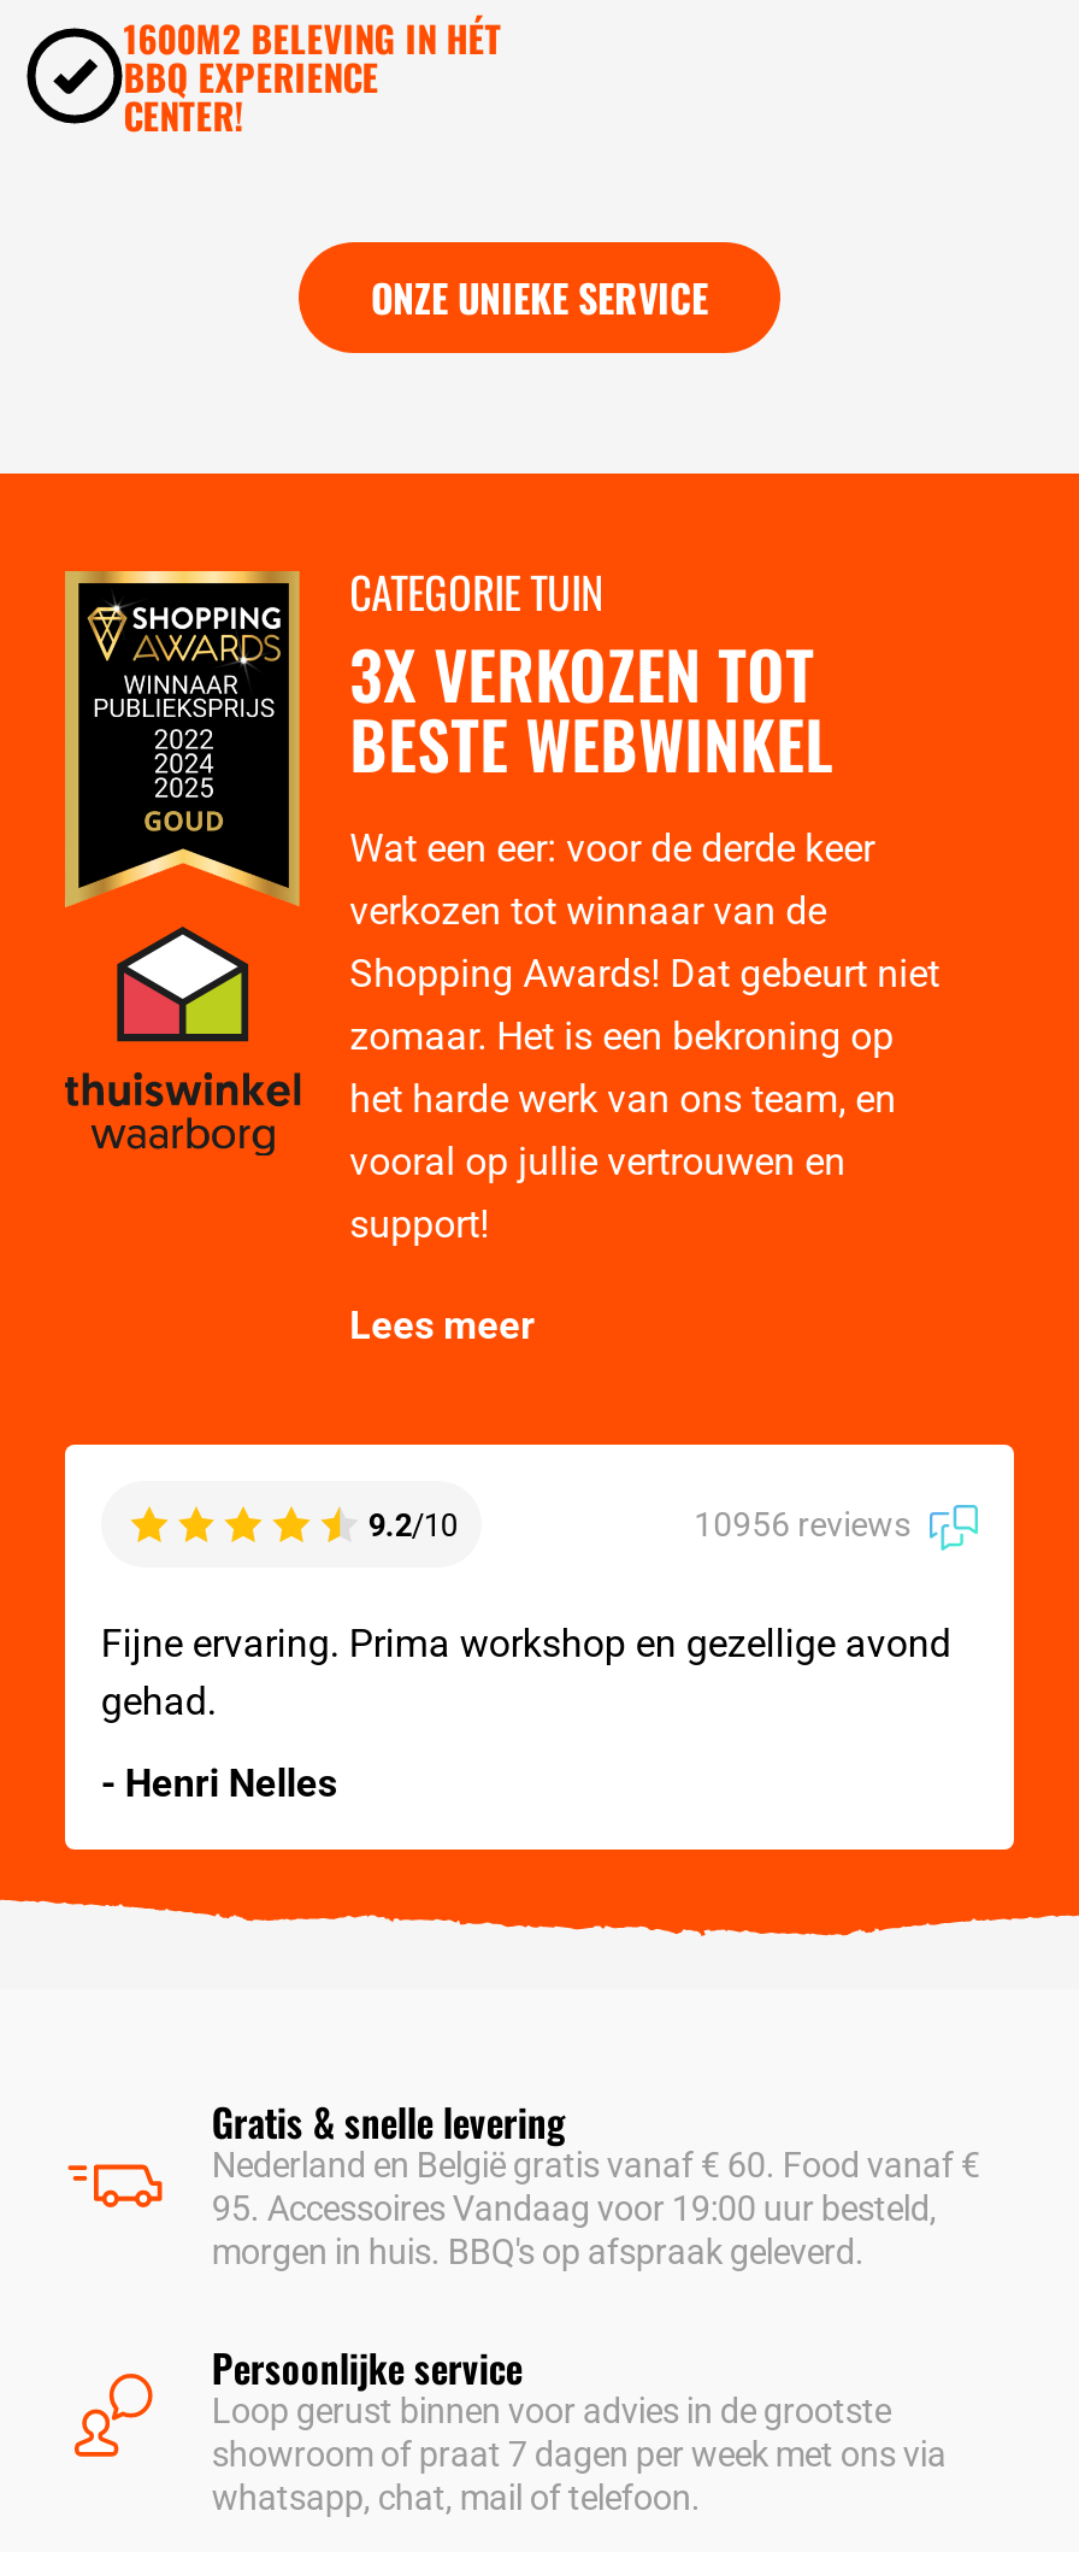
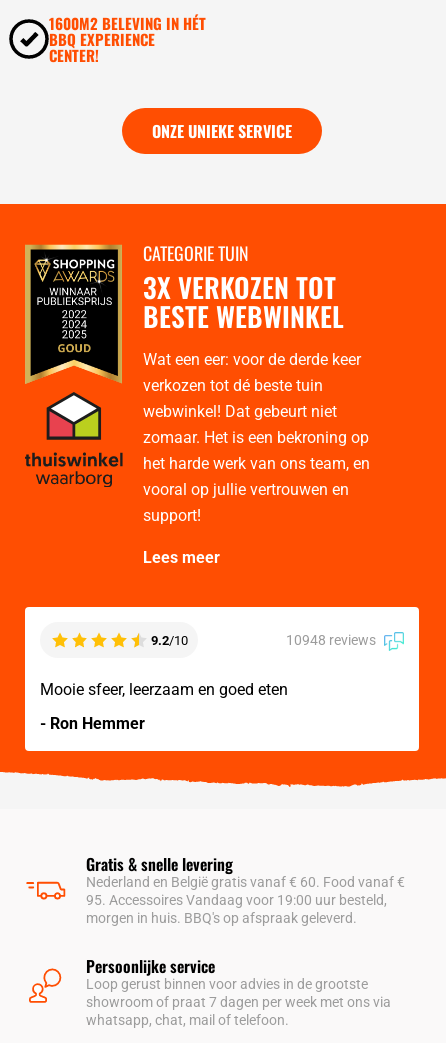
[350,889,940,997] verkozen tot winnaar van de | Shopping Awards! Dat gebeurt niet -> [143,376,337,421] verkozen tot dé beste tuin | webwinkel! Dat gebeurt niet
[694,1506,918,1544] 10956 reviews -> [286,632,379,648] 10948 reviews
[101,1621,951,1725] Fijne ervaring. Prima workshop en gezellige avond | gehad. -> [40,680,288,699] Mooie sfeer, leerzaam en goed eten
[101,1761,337,1807] - Henri Nelles -> [40,714,145,733] - Ron Hemmer

